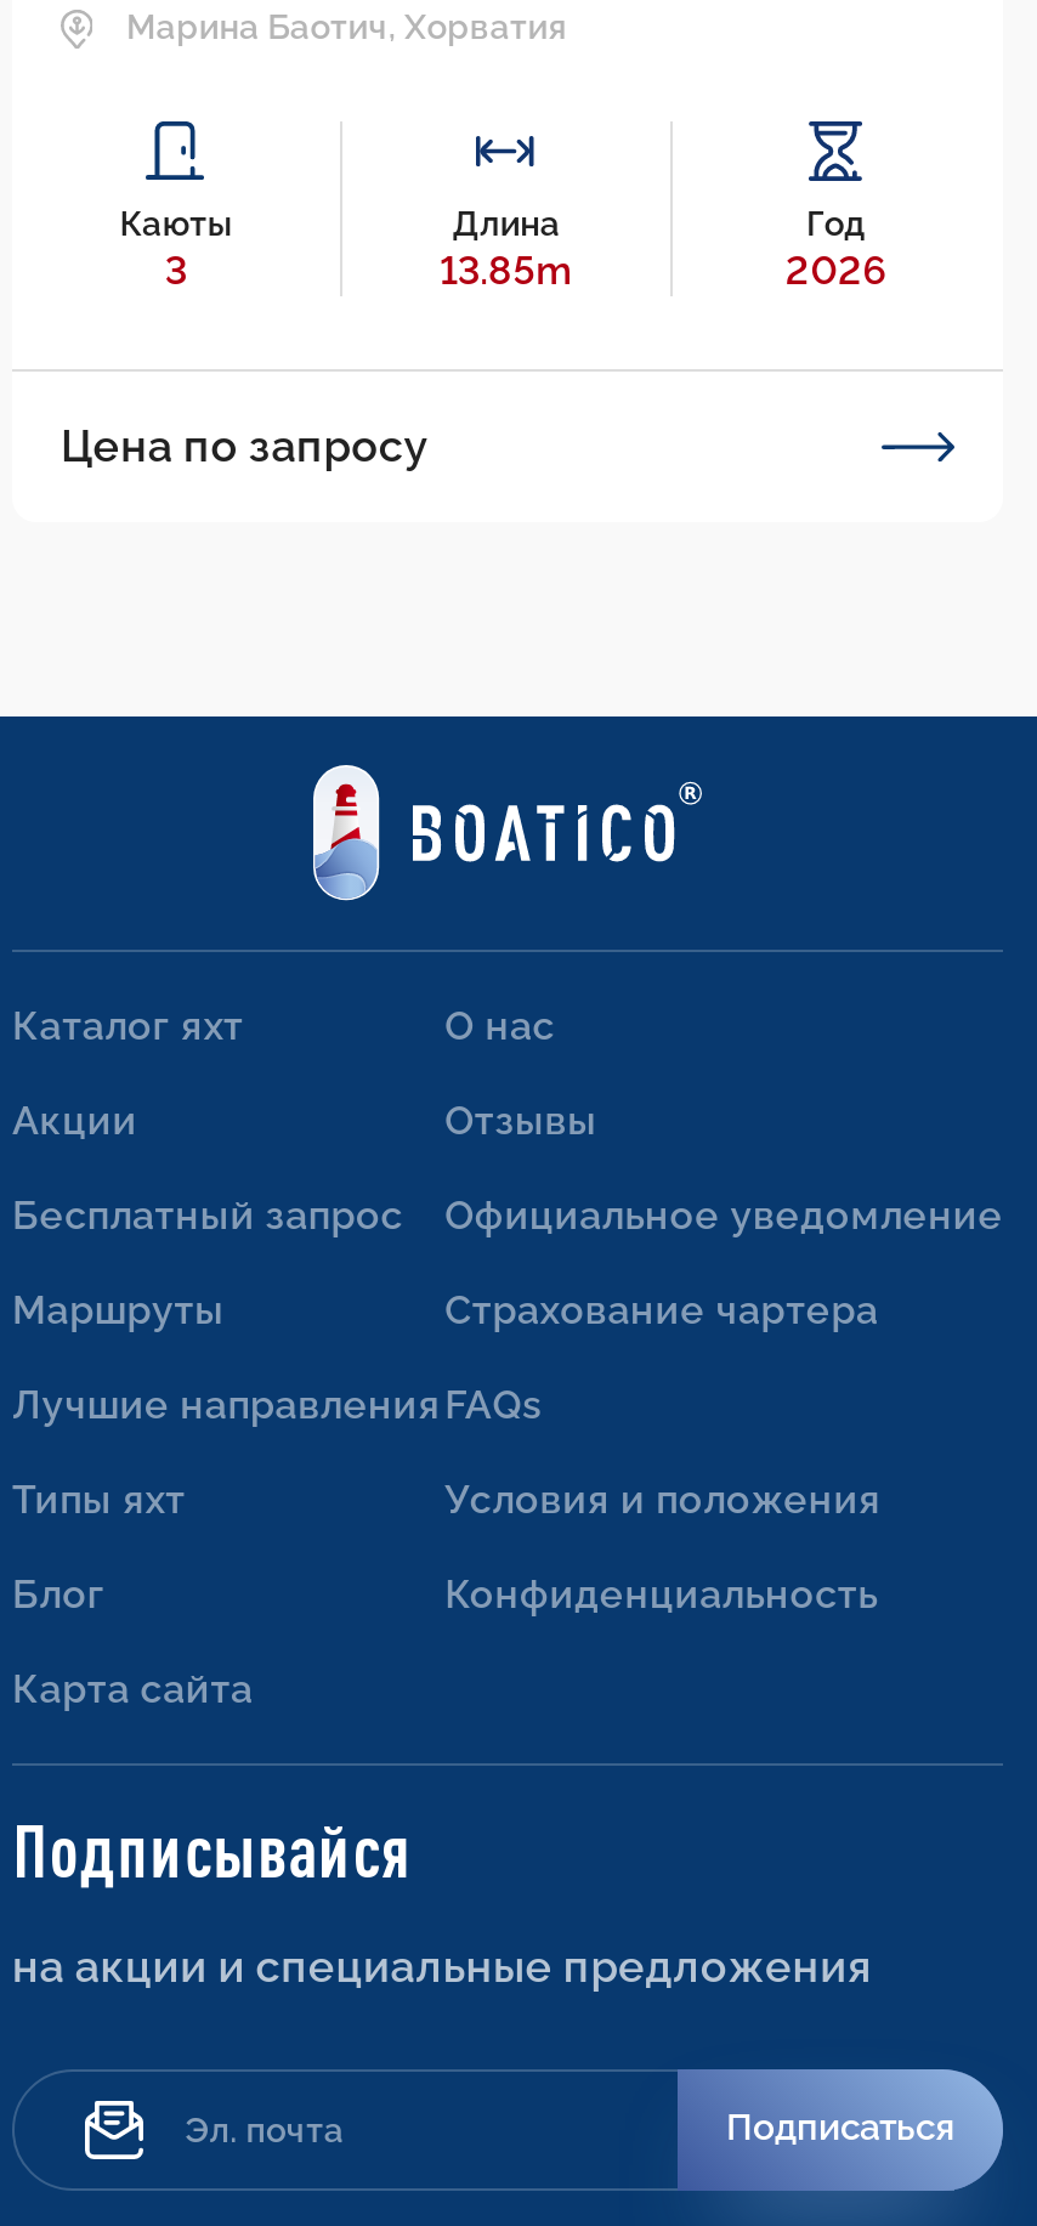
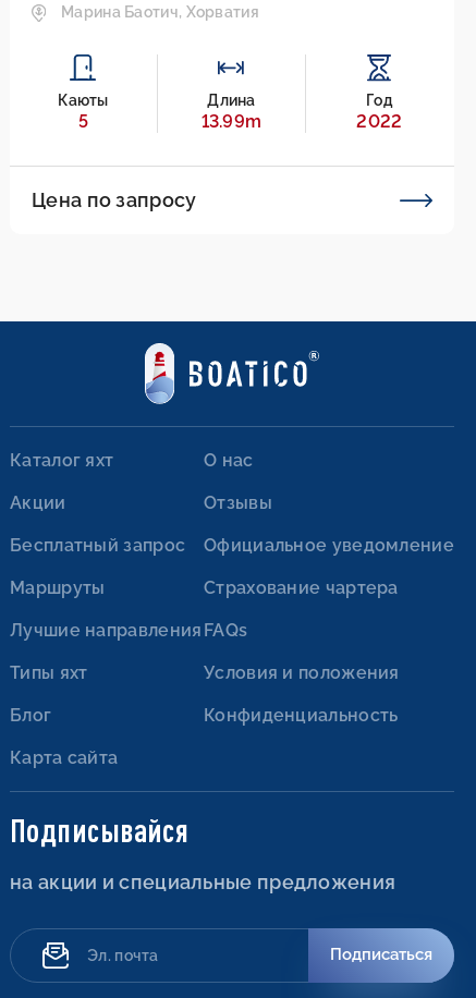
[165,249,187,295] 3 -> [78,112,88,132] 5
[440,249,573,295] 13.85m -> [201,112,262,132] 13.99m
[785,249,888,295] 2026 -> [357,112,403,132] 2022

